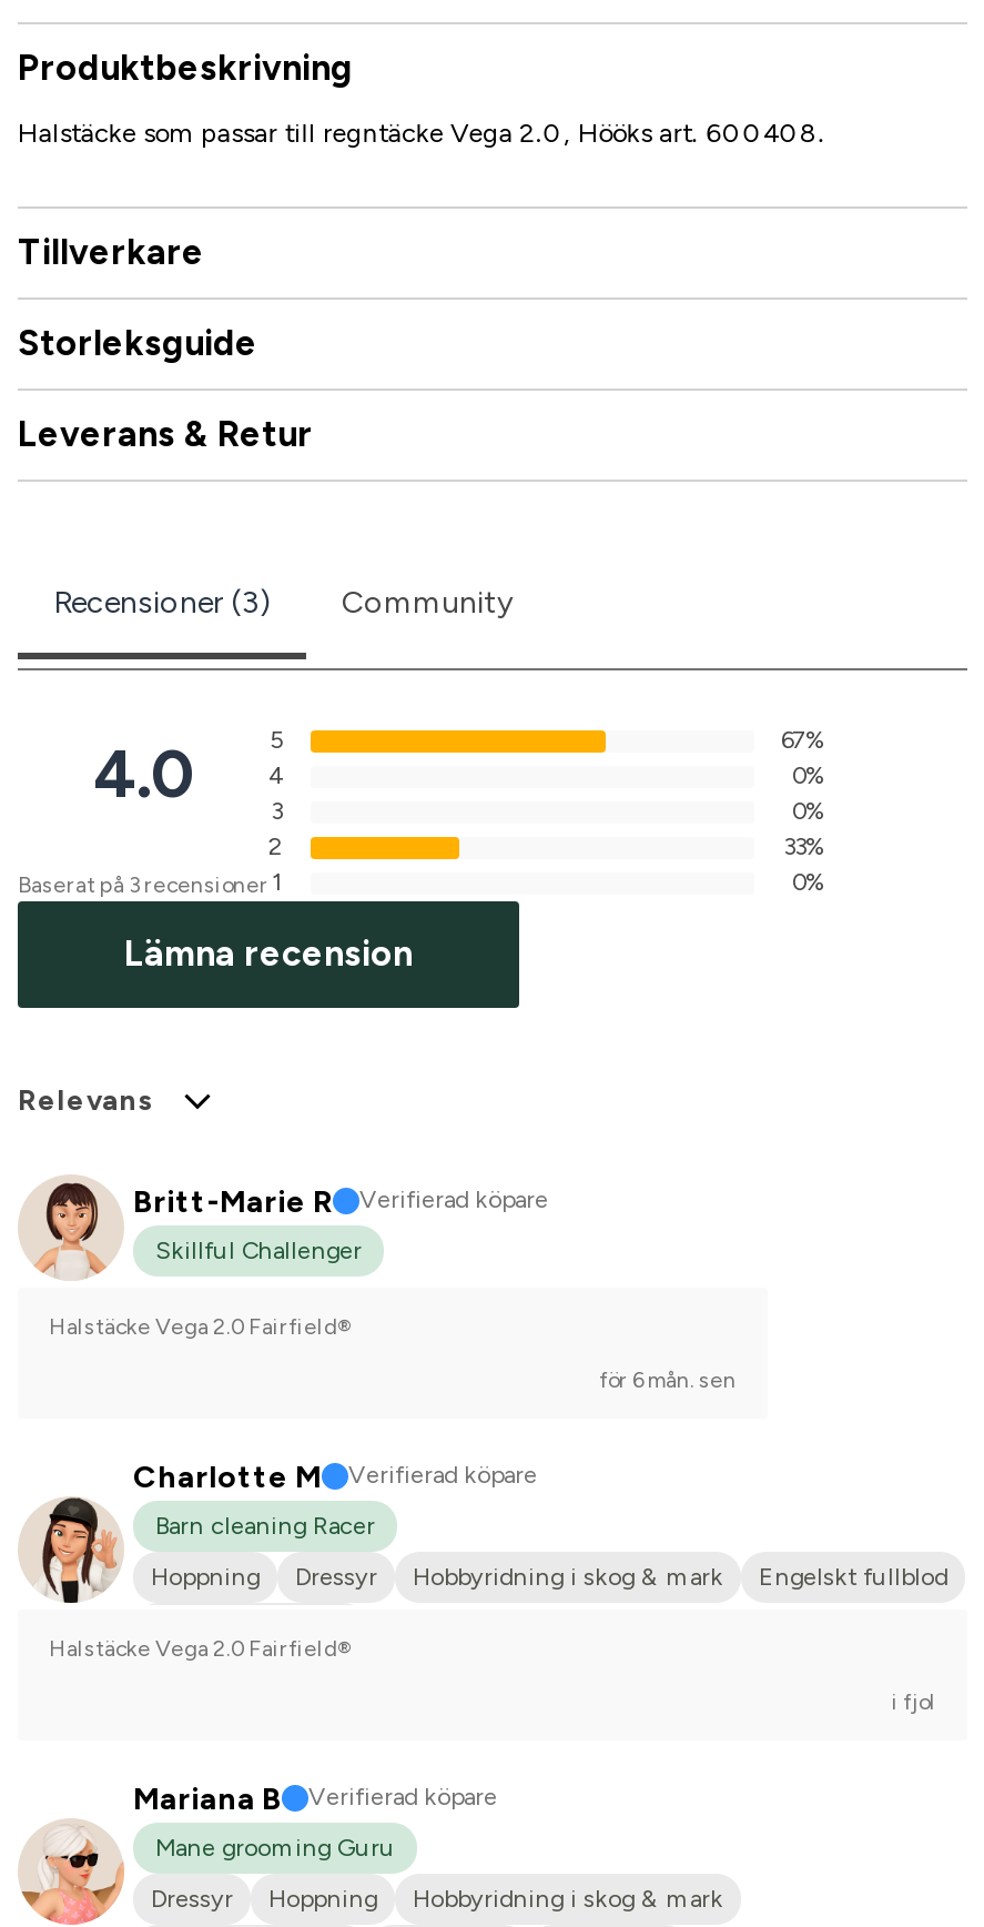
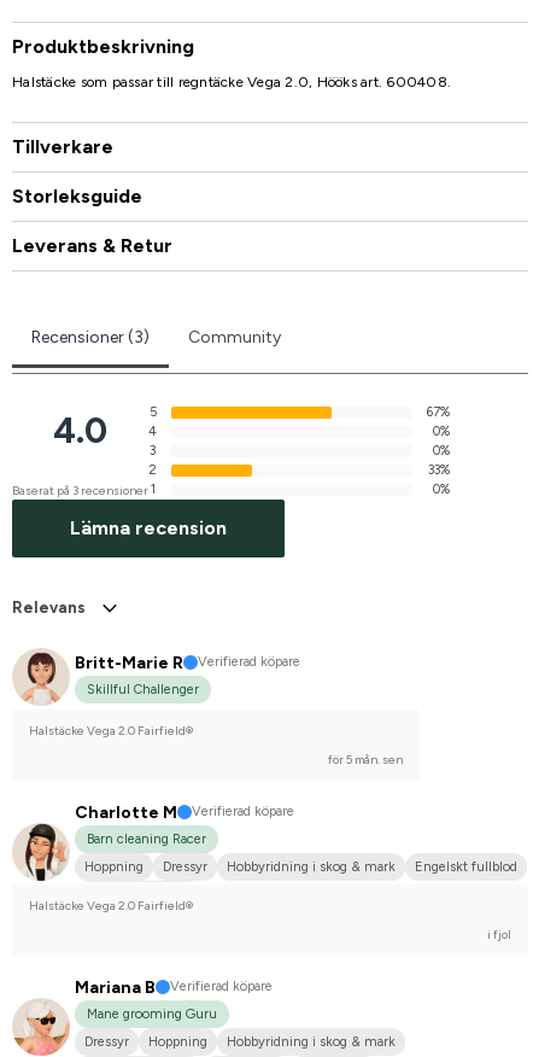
[599,1365,737,1394] för 6 mån. sen -> [328,752,403,767] för 5 mån. sen

